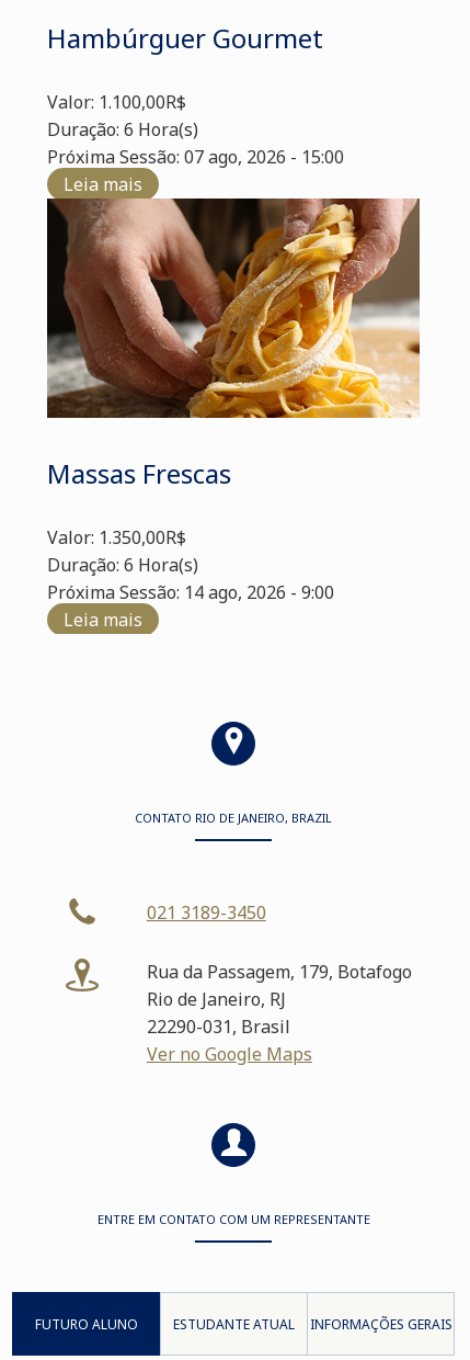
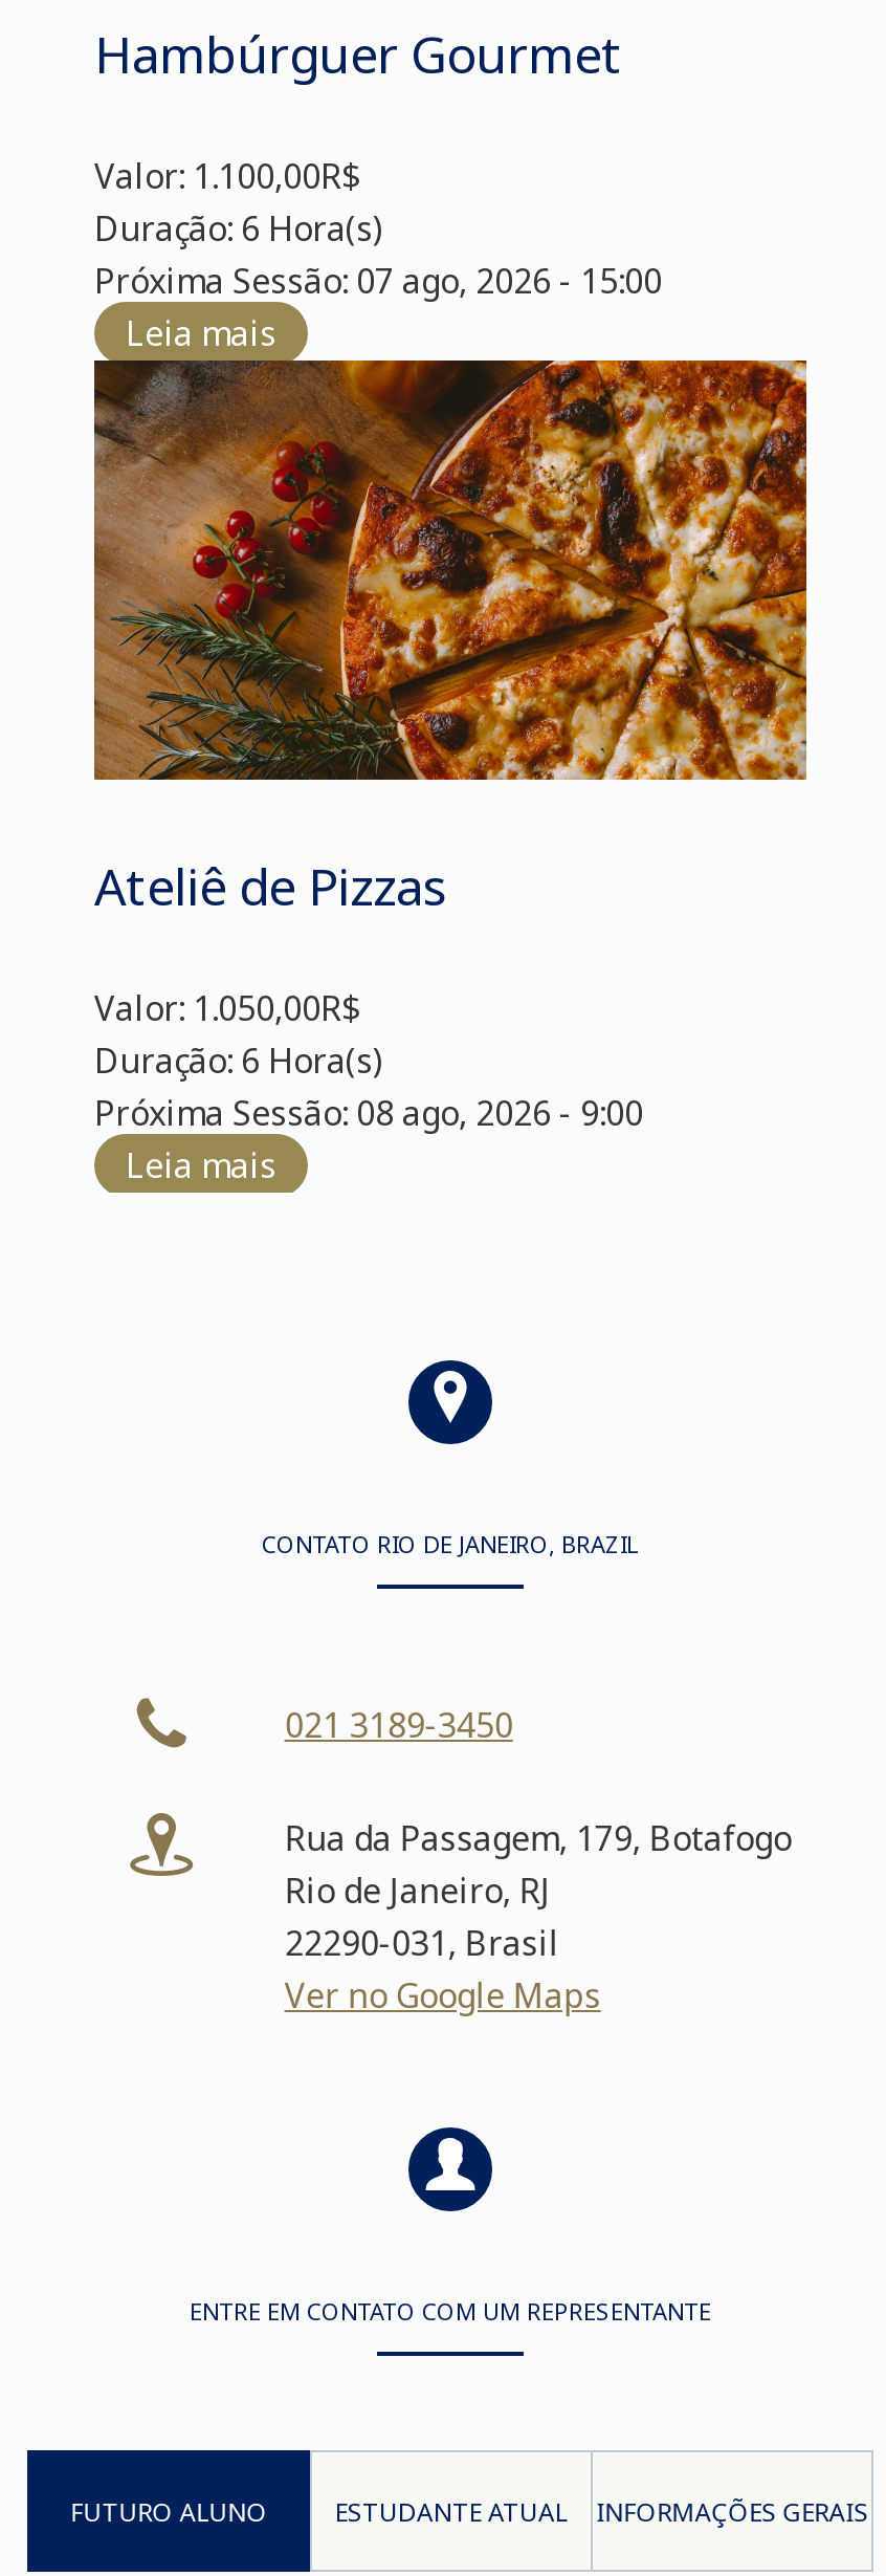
[46,197,420,491] [image] | Massas Frescas -> [92,358,809,920] [image] | Ateliê de Pizzas
[47,525,186,549] Valor: 1.350,00R$ -> [94,985,360,1031] Valor: 1.050,00R$
[47,580,334,604] Próxima Sessão: 14 ago, 2026 - 9:00 -> [94,1090,643,1136] Próxima Sessão: 08 ago, 2026 - 9:00

